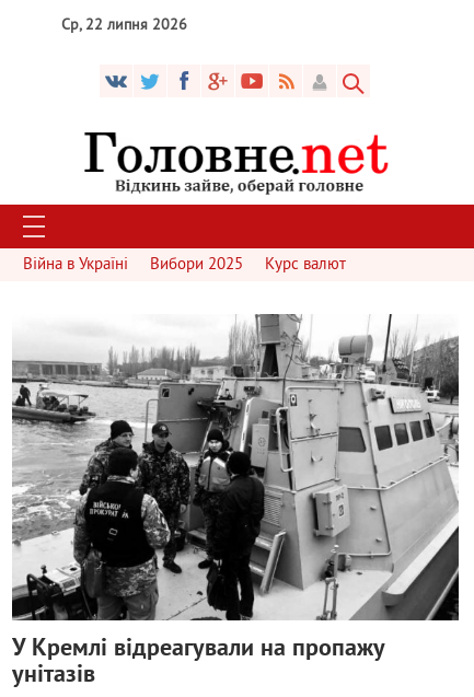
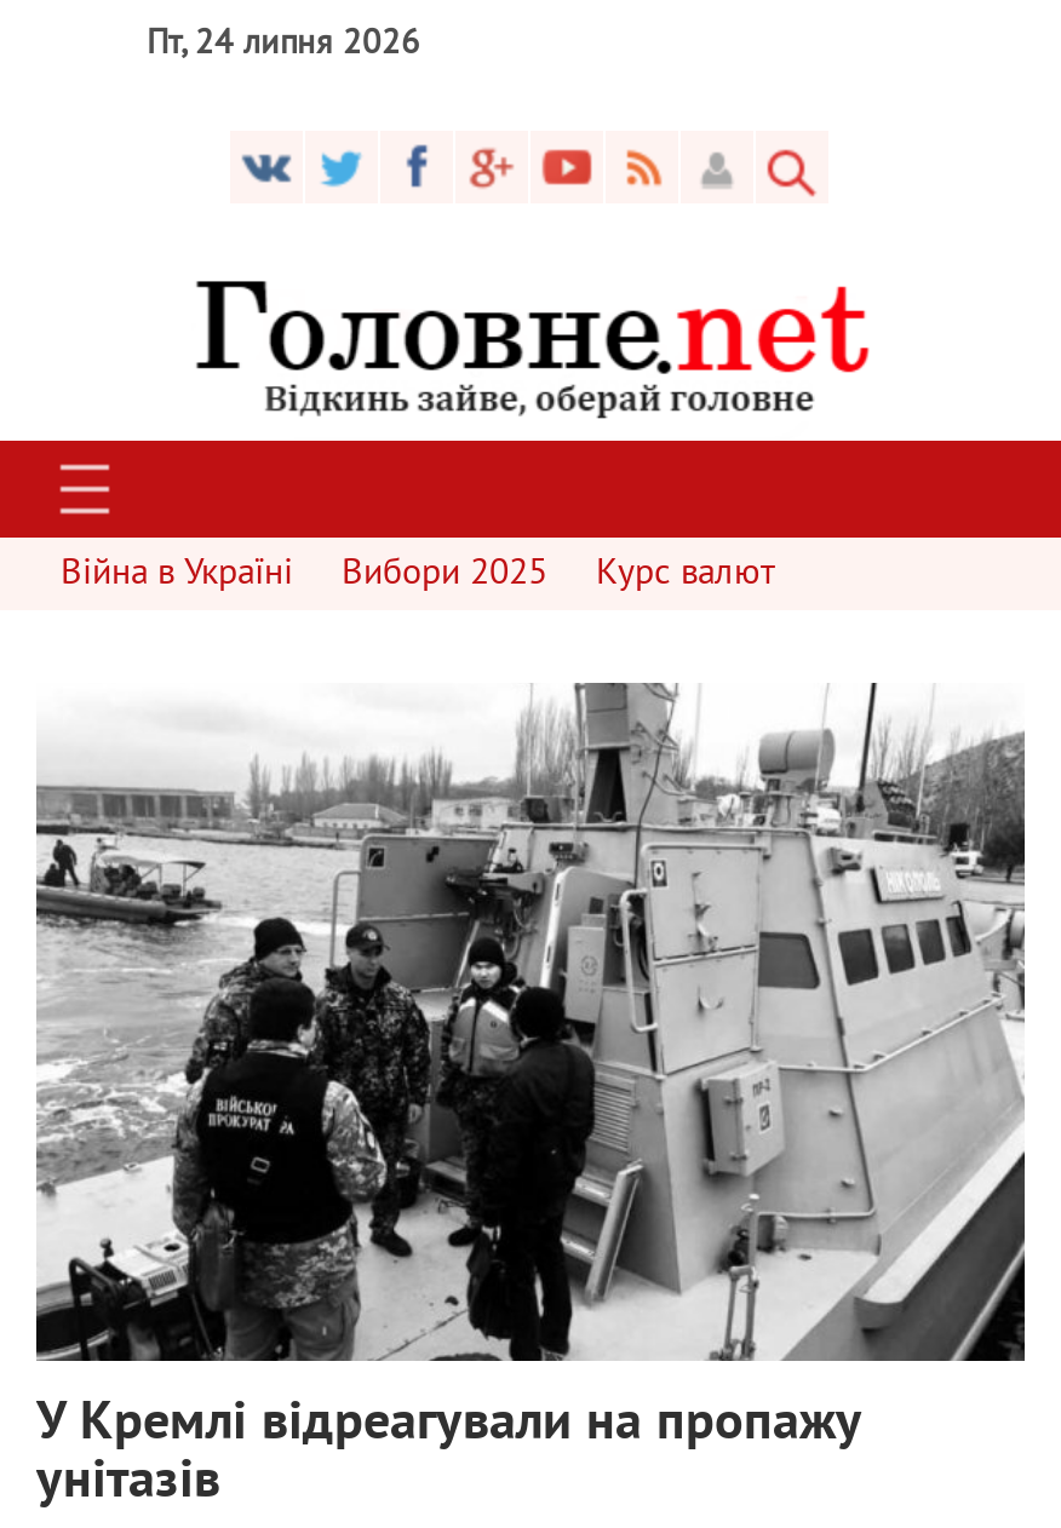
[61,16,187,35] Ср, 22 липня 2026 -> [147,24,420,65] Пт, 24 липня 2026

